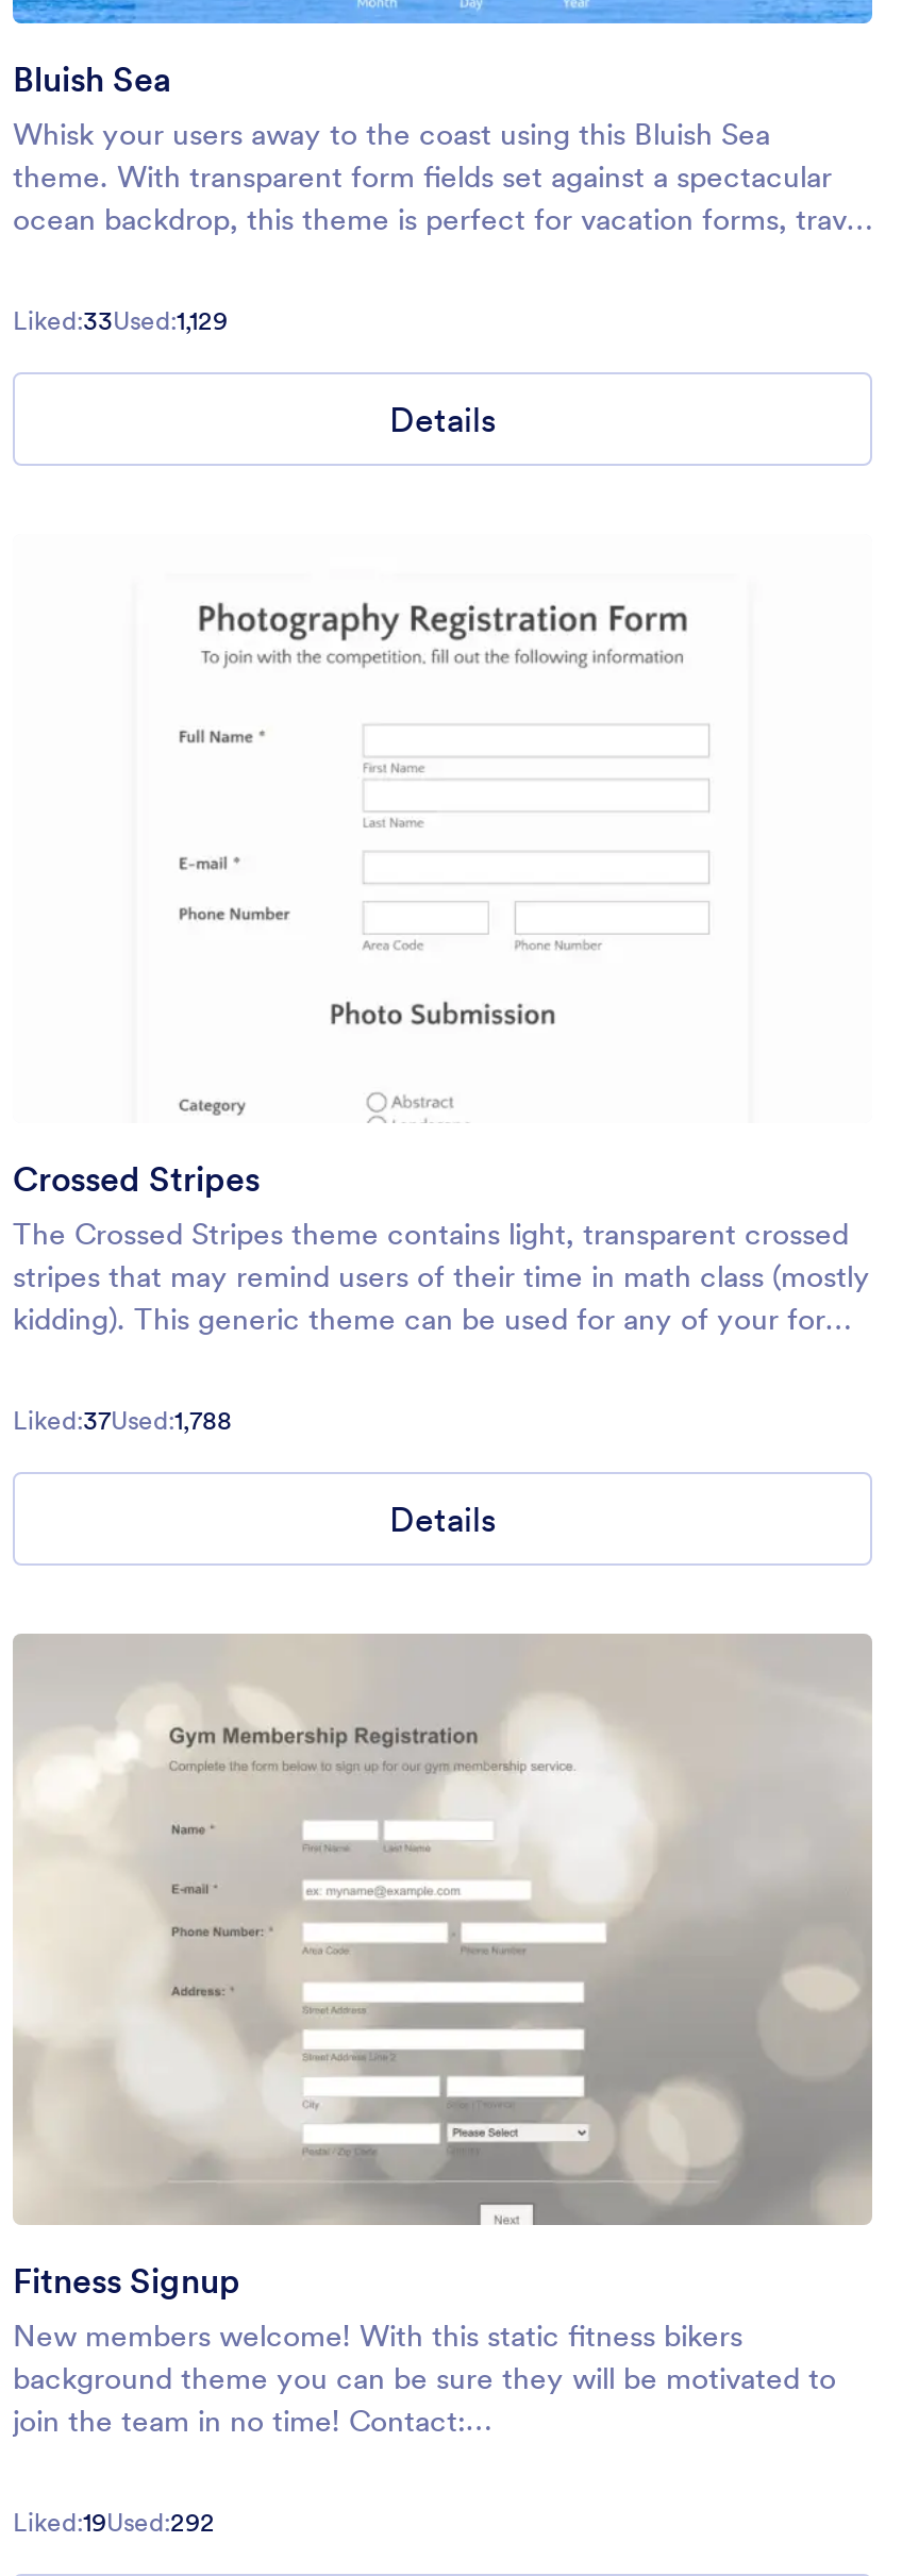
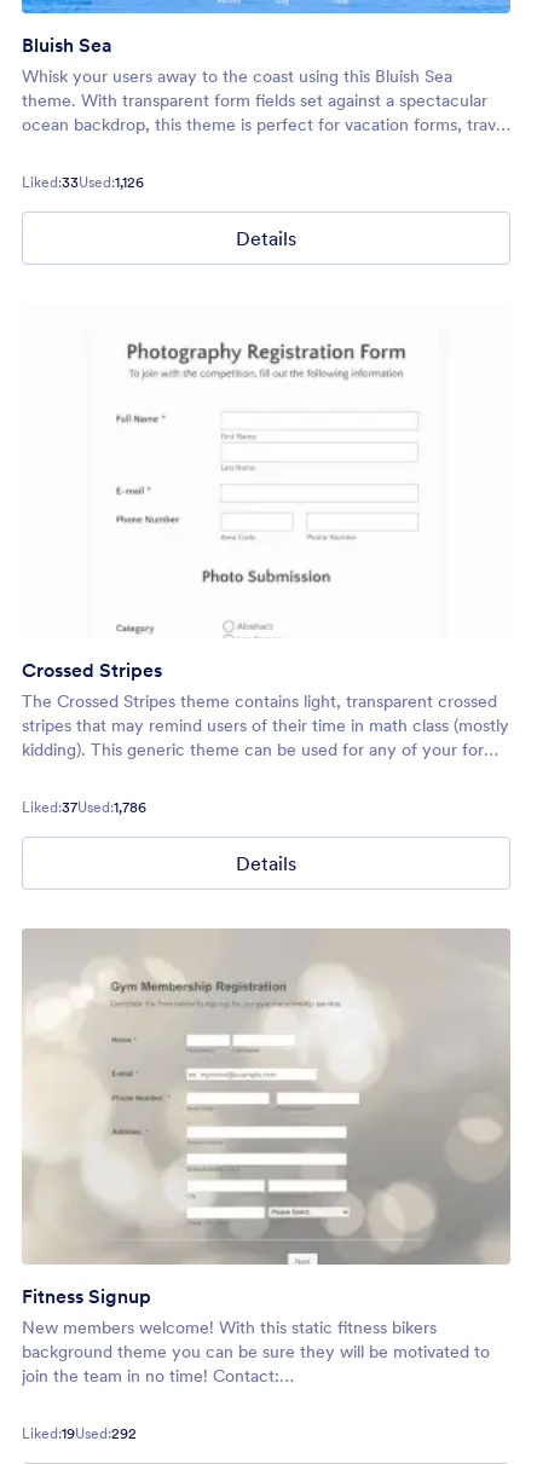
[13,304,228,336] Liked:33Used:1,129 -> [22,173,144,191] Liked:33Used:1,126
[13,1404,232,1436] Liked:37Used:1,788 -> [22,798,146,816] Liked:37Used:1,786

